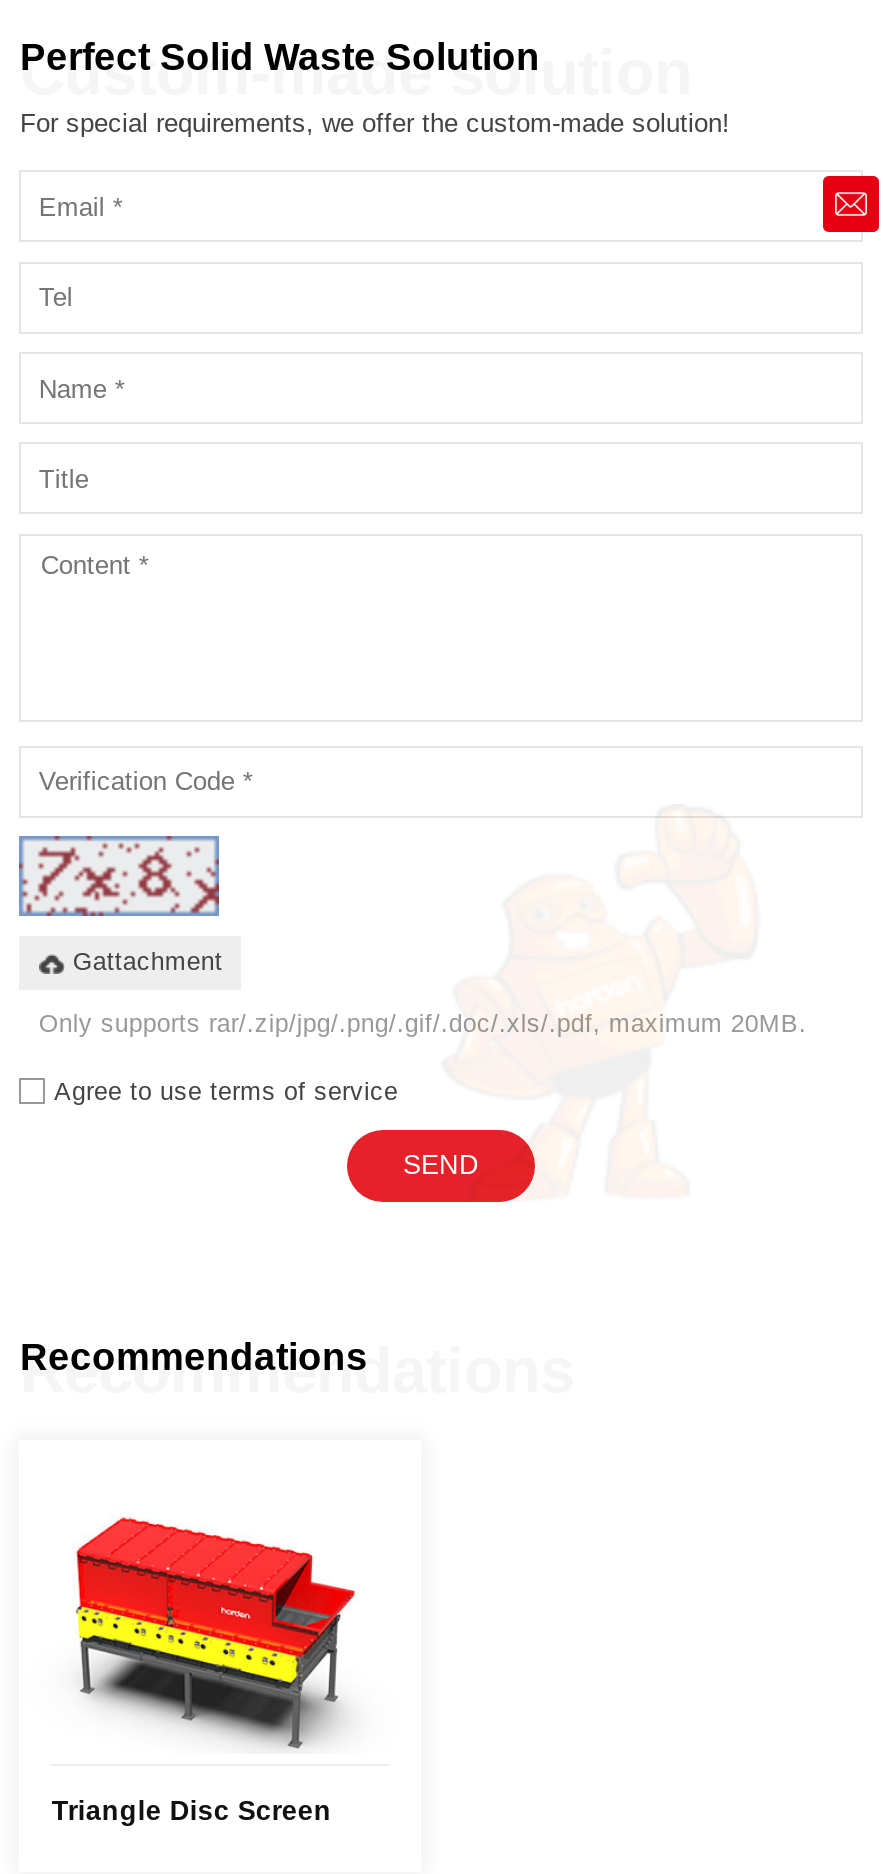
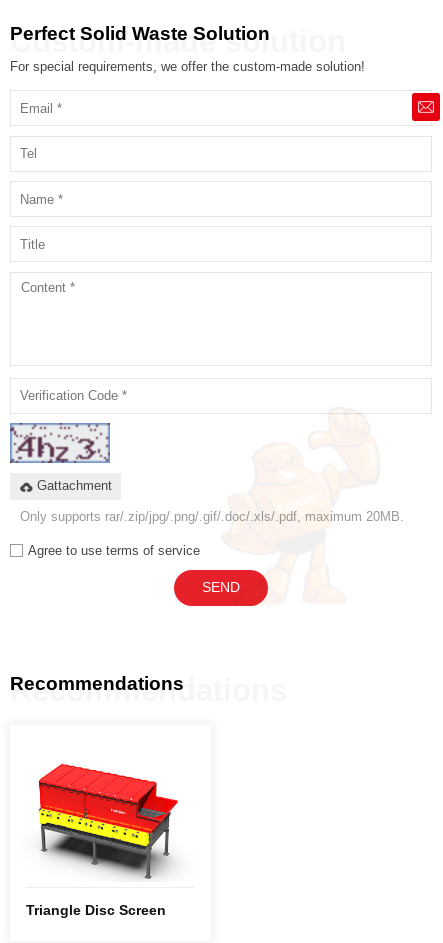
[19,836,221,916] [image] -> [10,423,111,463] [image]

